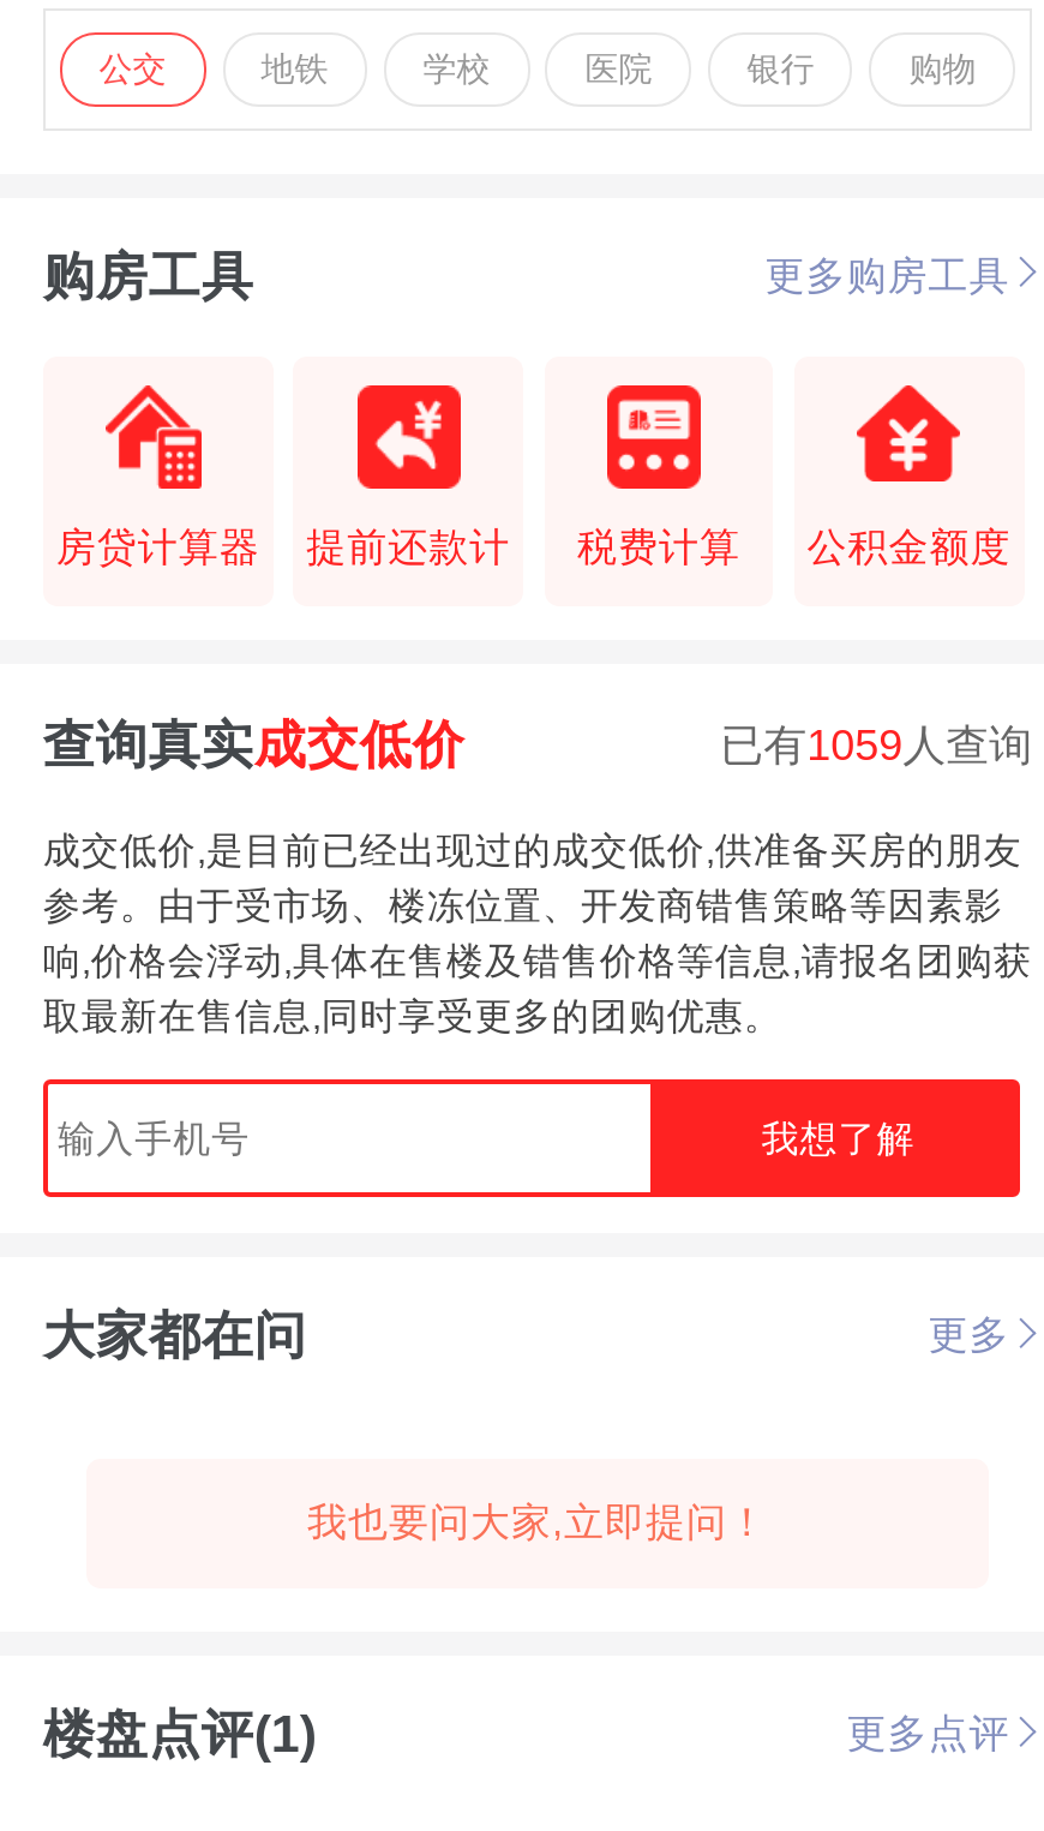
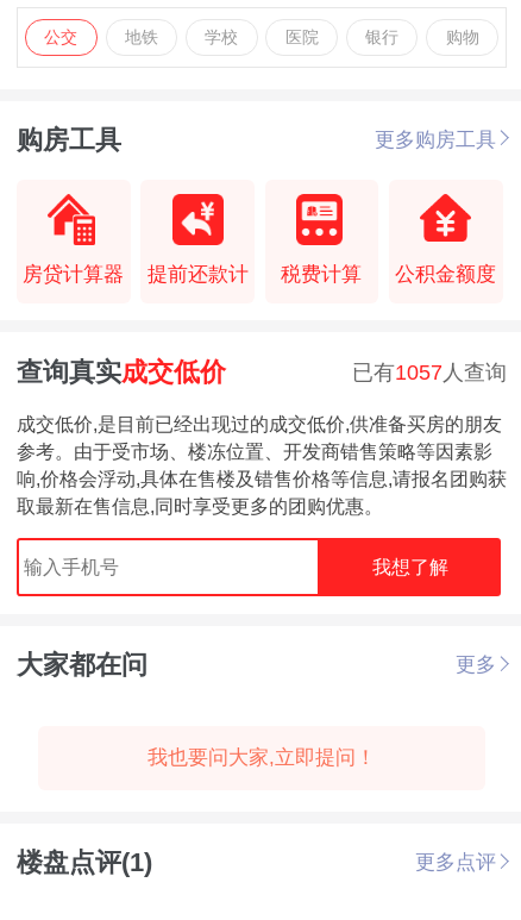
[720,721,1032,769] 已有1059人查询 -> [352,360,507,384] 已有1057人查询

